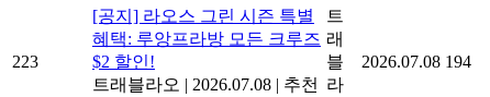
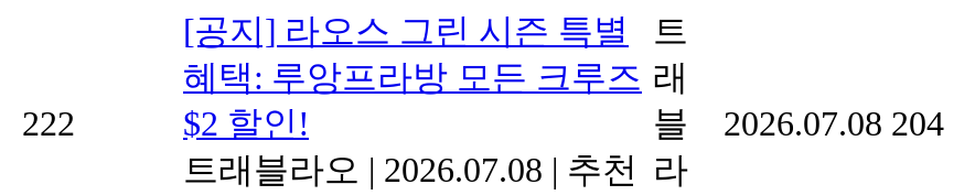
[12,52,38,71] 223 -> [22,104,75,142] 222
[326,52,471,71] 블 2026.07.08 194 -> [653,104,944,142] 블 2026.07.08 204

